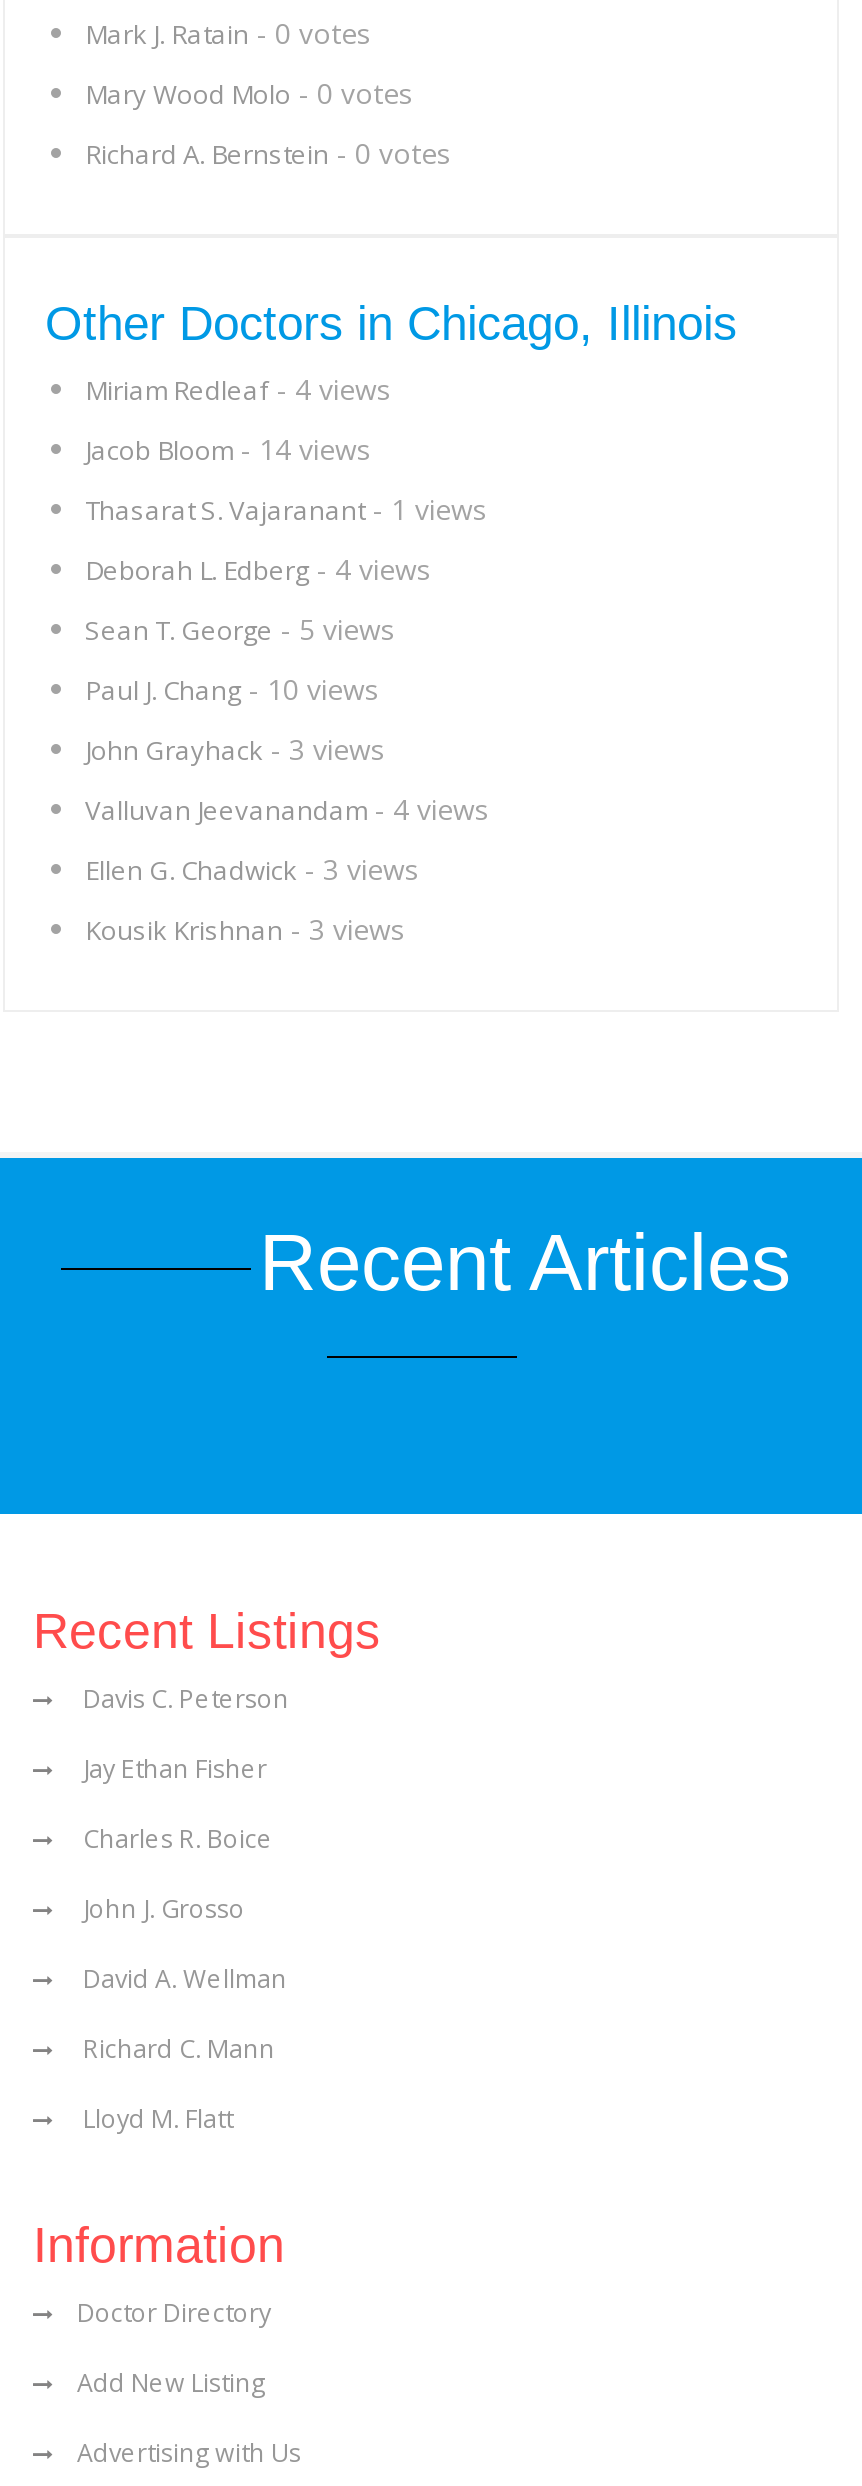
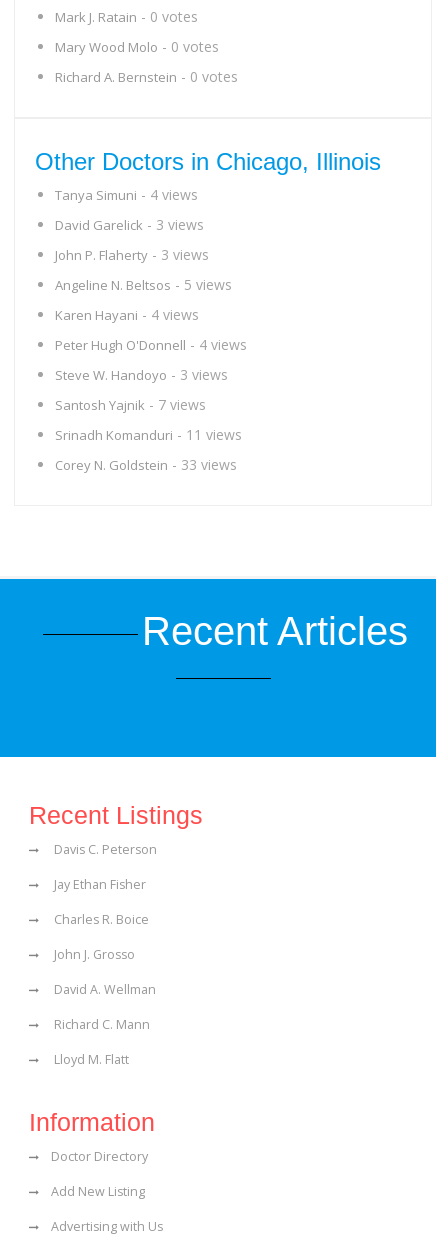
[85,370,391,408] Miriam Redleaf - 4 views -> [55,185,198,204] Tanya Simuni - 4 views
[85,430,371,468] Jacob Bloom - 14 views -> [55,215,204,234] David Garelick - 3 views
[85,490,487,528] Thasarat S. Vajaranant - 1 views -> [55,245,209,264] John P. Flaherty - 3 views
[85,550,431,588] Deborah L. Edberg - 4 views -> [55,275,232,294] Angeline N. Beltsos - 5 views
[85,610,395,648] Sean T. George - 5 views -> [55,305,199,324] Karen Hayani - 4 views
[85,670,379,708] Paul J. Chang - 10 views -> [55,335,247,354] Peter Hugh O'Donnell - 4 views
[85,730,385,768] John Grayhack - 3 views -> [55,365,228,384] Steve W. Handoyo - 3 views
[85,790,489,828] Valluvan Jeevanandam - 4 views -> [55,395,206,414] Santosh Yajnik - 7 views
[85,850,419,888] Ellen G. Chadwick - 3 views -> [55,425,242,444] Srinadh Komanduri - 11 views
[85,910,405,948] Kousik Krishnan - 3 views -> [55,455,237,474] Corey N. Goldstein - 33 views

